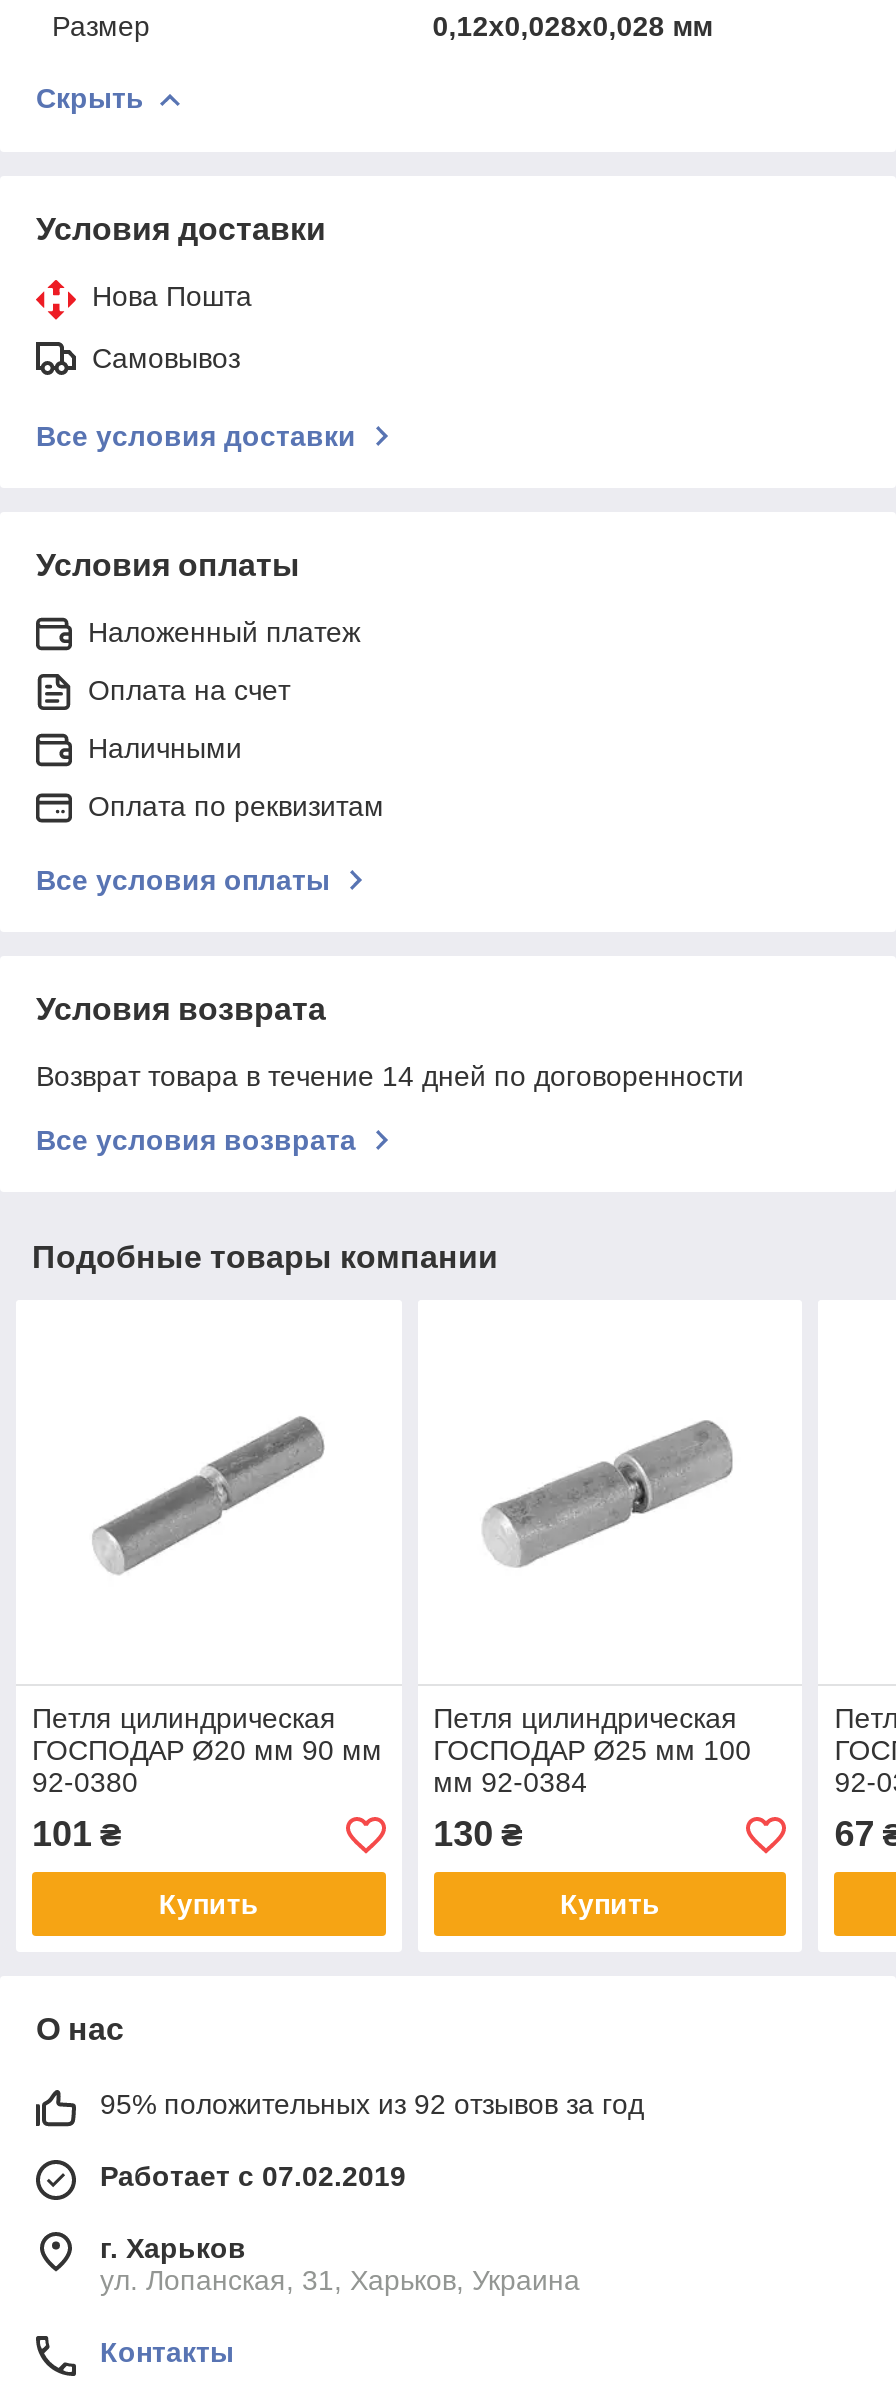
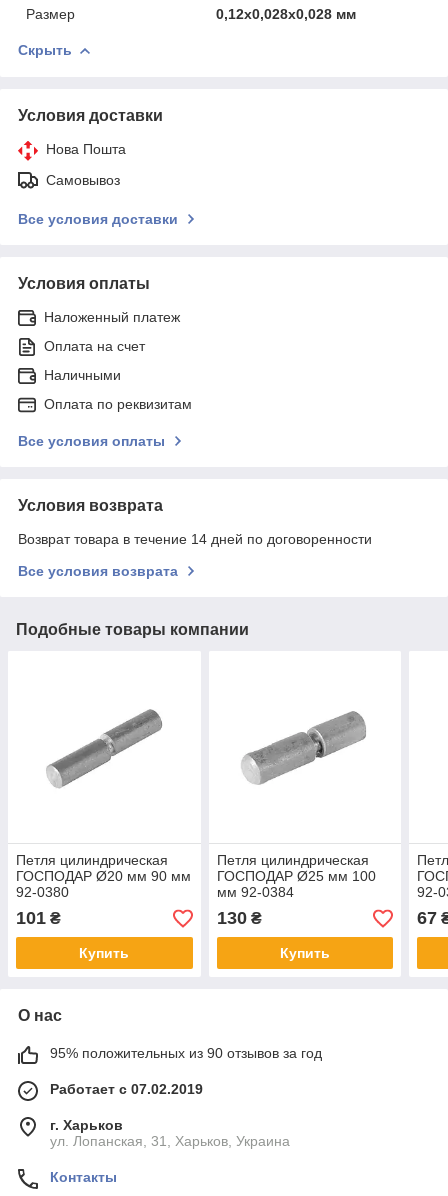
[100,2089,644,2121] 95% положительных из 92 отзывов за год -> [50,1045,322,1061] 95% положительных из 90 отзывов за год

